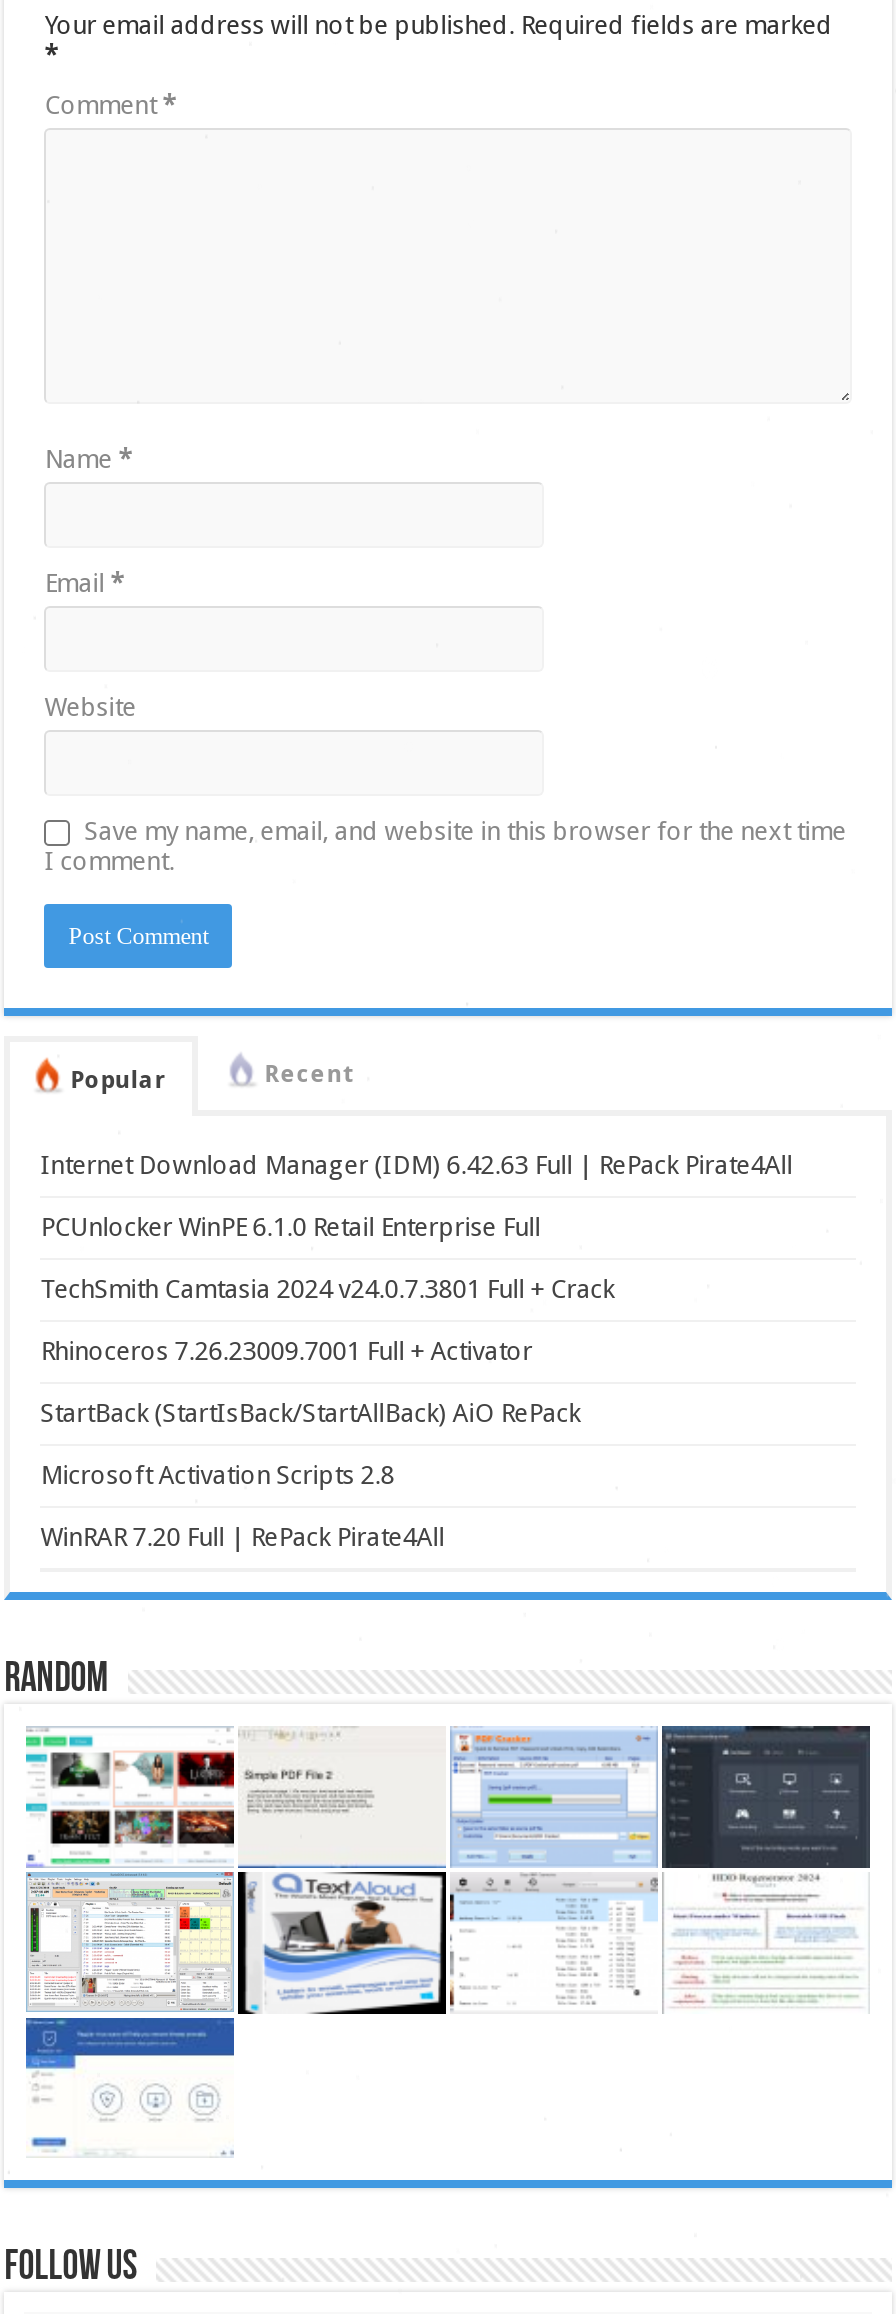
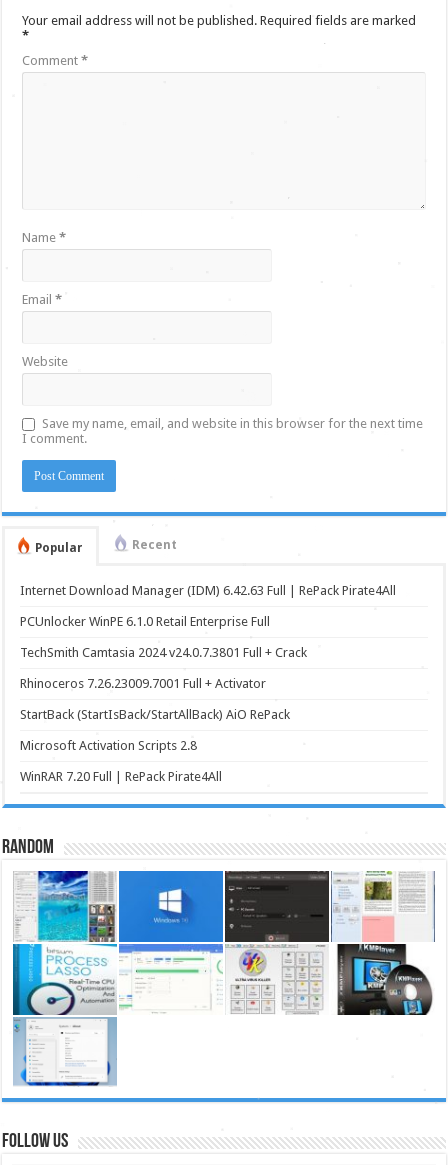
[24,1724,870,2156] [image] -> [12,870,435,1087] [image]

